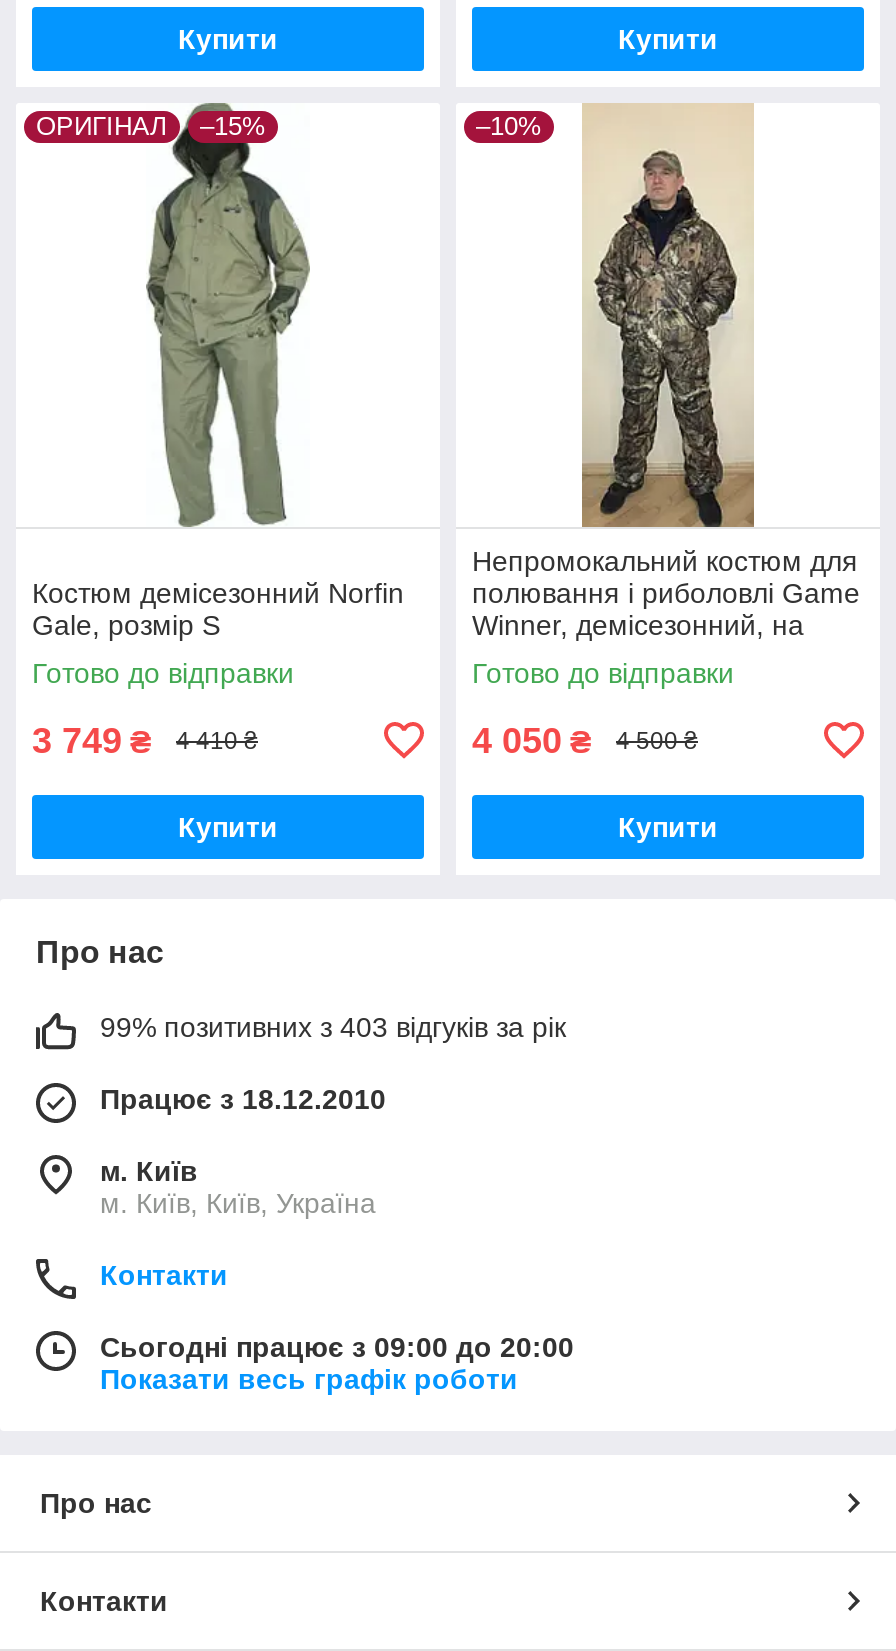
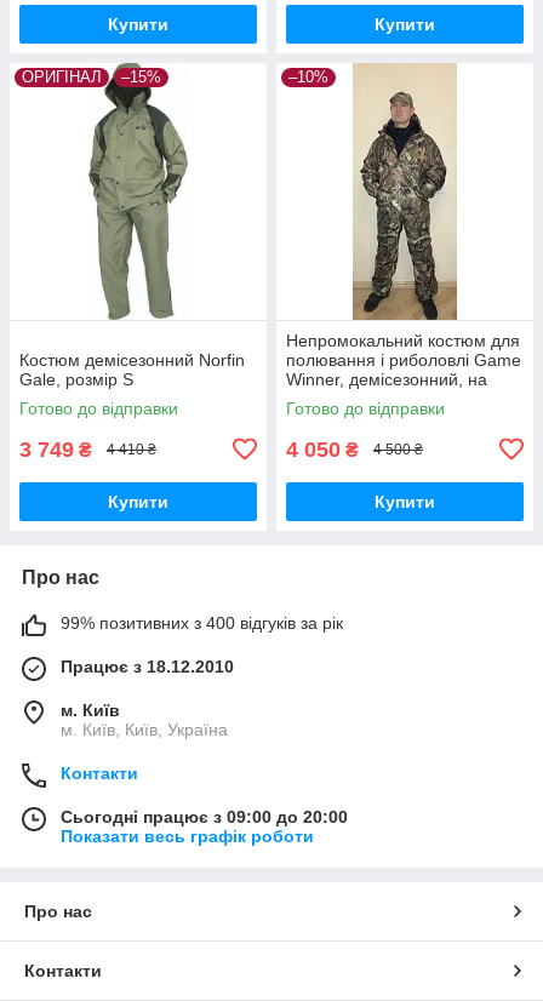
[100,1011,566,1043] 99% позитивних з 403 відгуків за рік -> [61,613,343,632] 99% позитивних з 400 відгуків за рік

